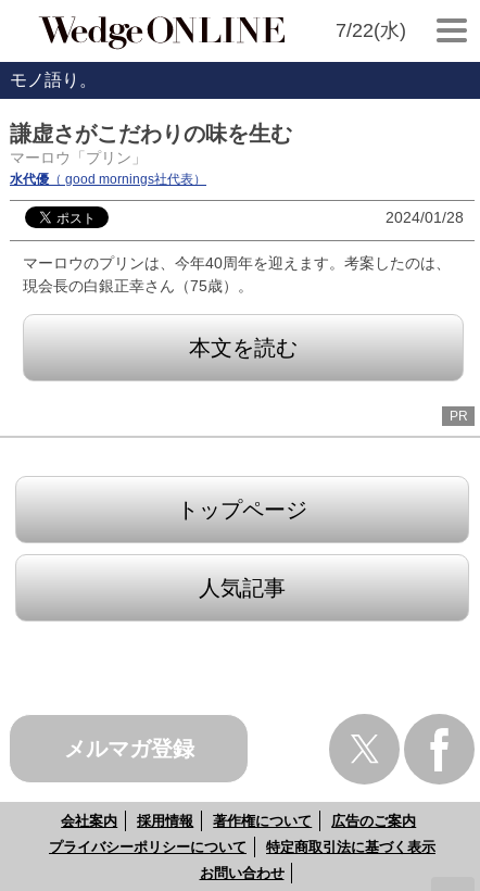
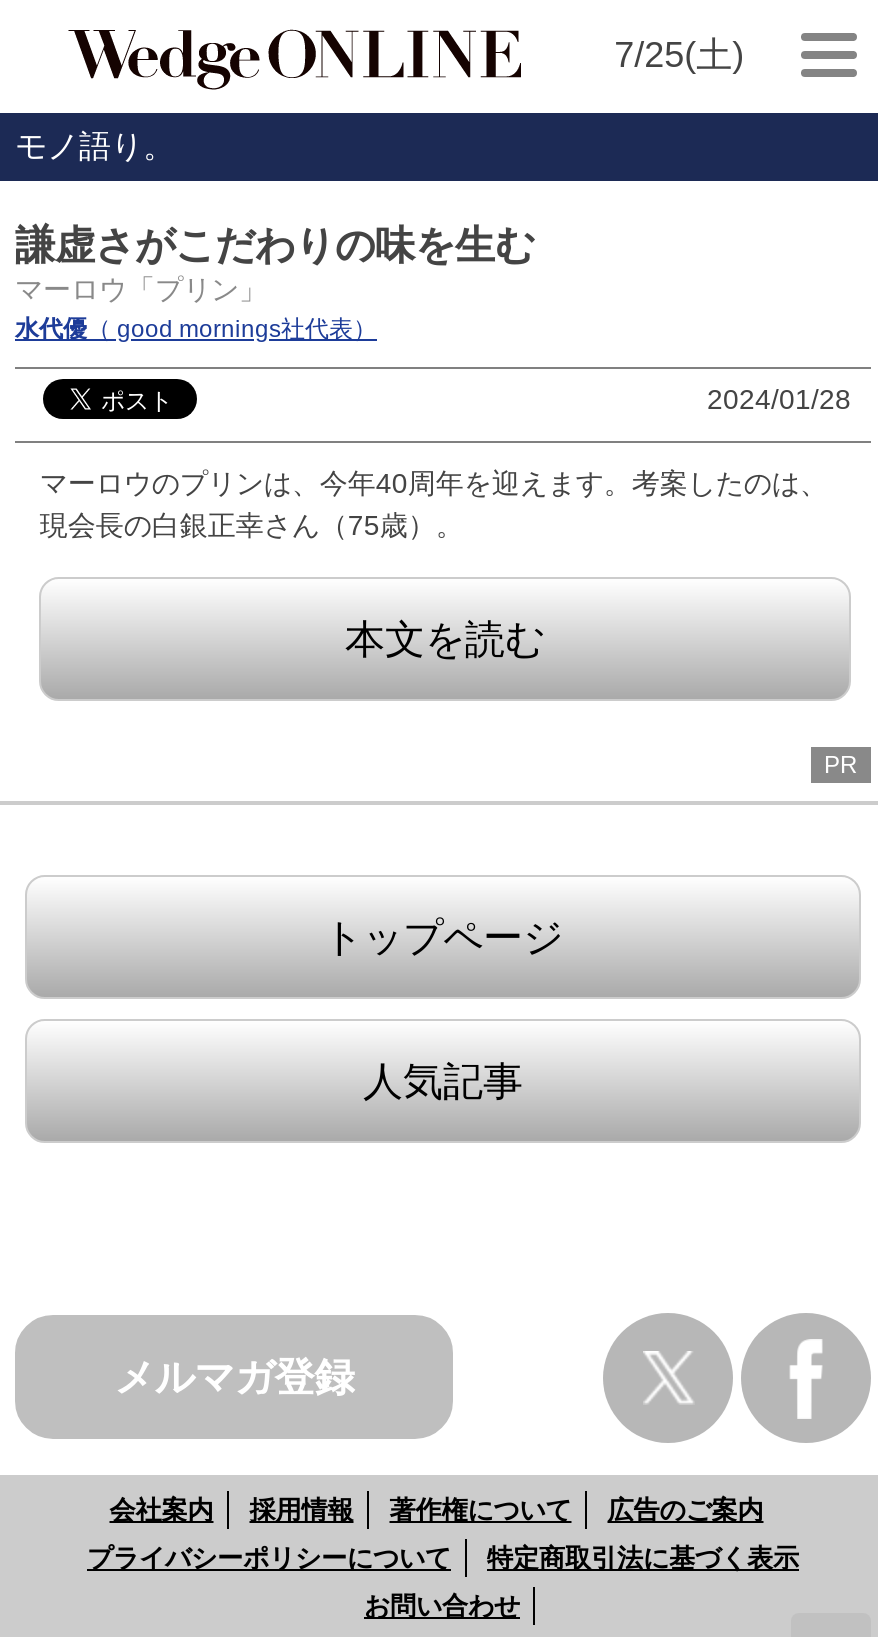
[335,20,406,41] 7/22(水) -> [614,35,744,75] 7/25(土)

